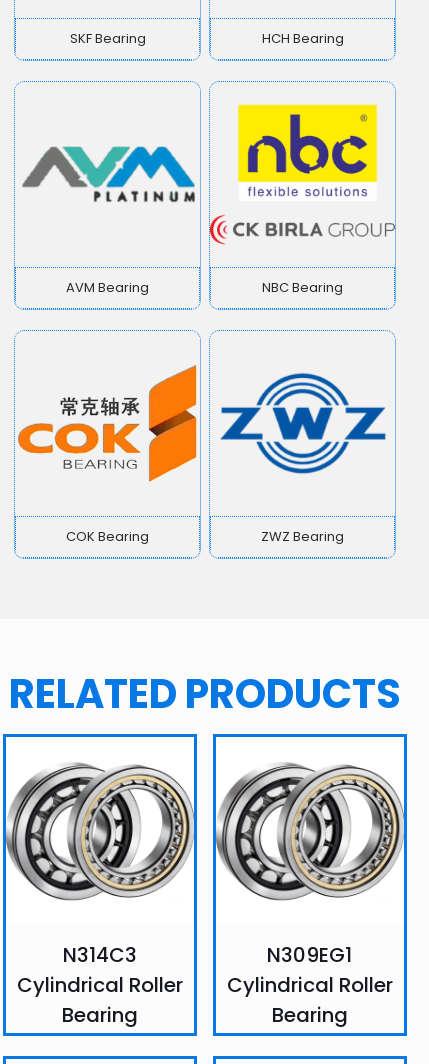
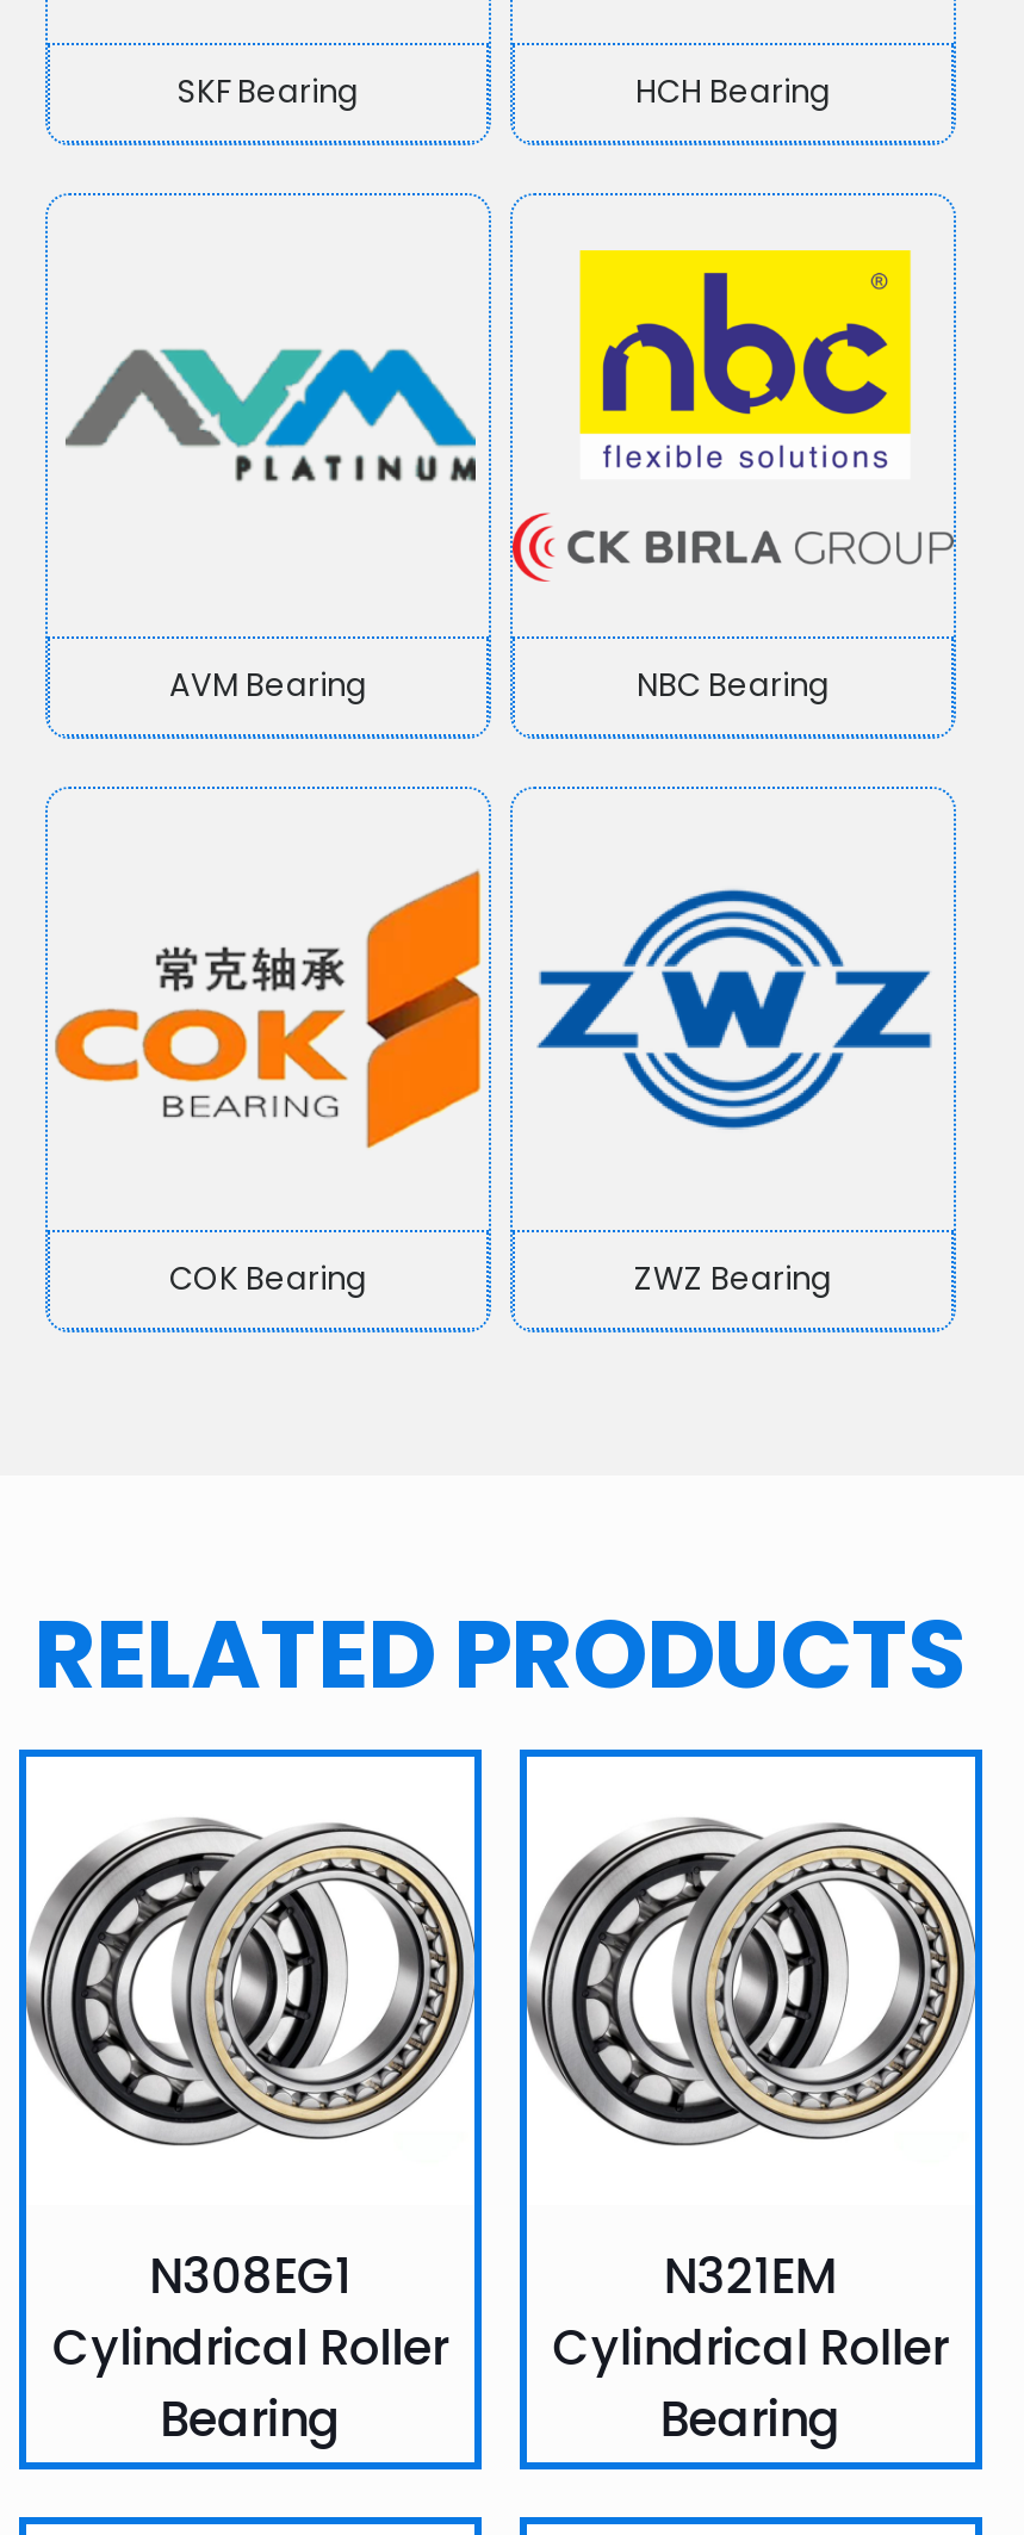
[63,941,137,969] N314C3 -> [149,2243,352,2310] N308EG1
[267,941,352,969] N309EG1 -> [664,2243,838,2310] N321EM

